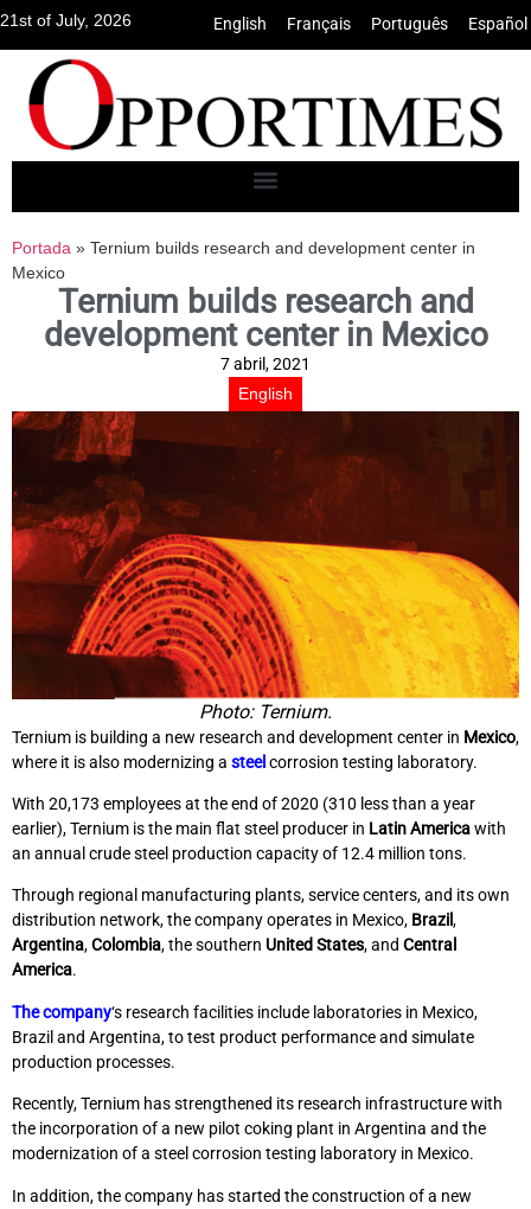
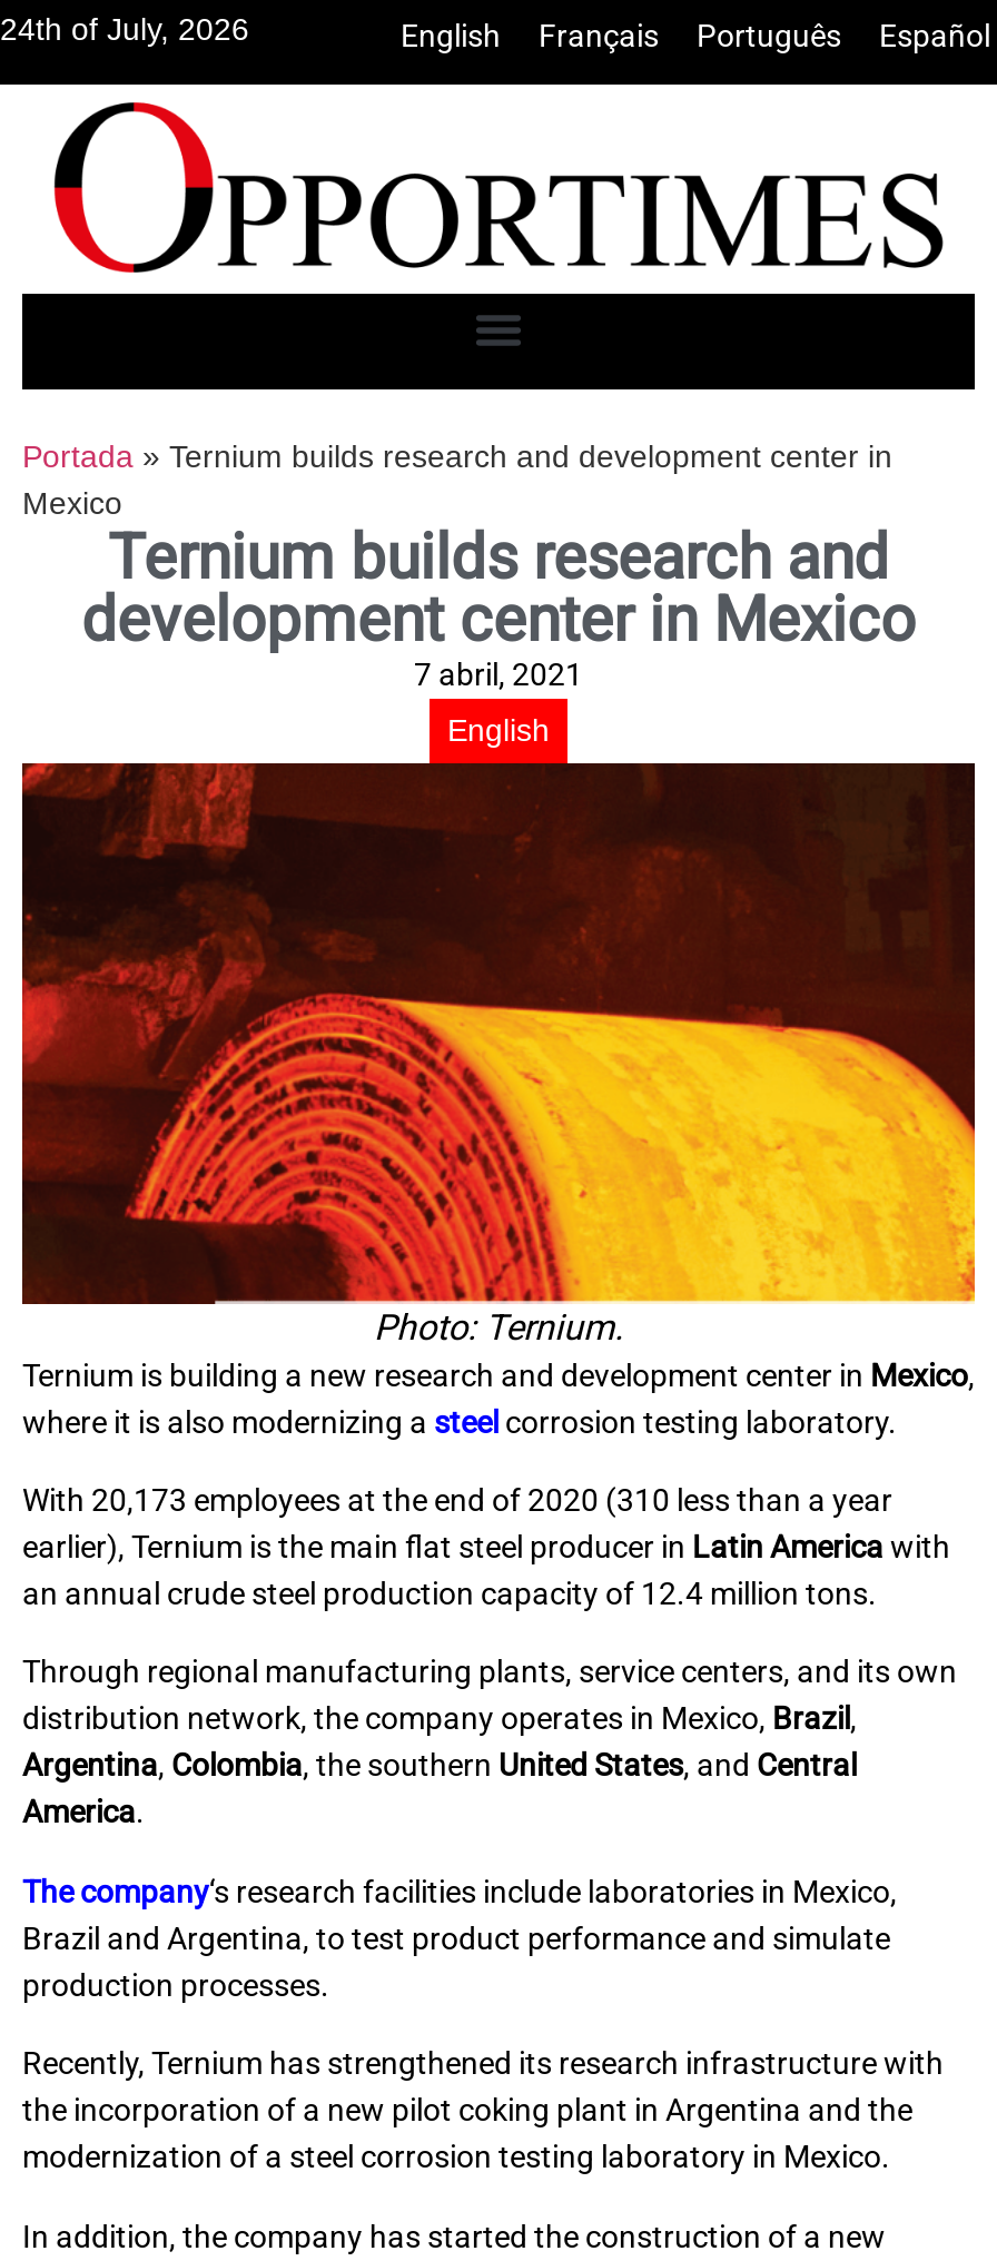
[0,11,132,30] 21st of July, 2026 -> [0,11,249,47] 24th of July, 2026

